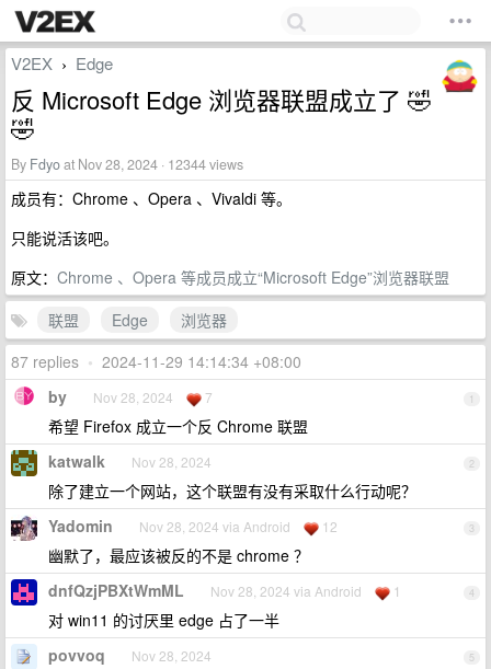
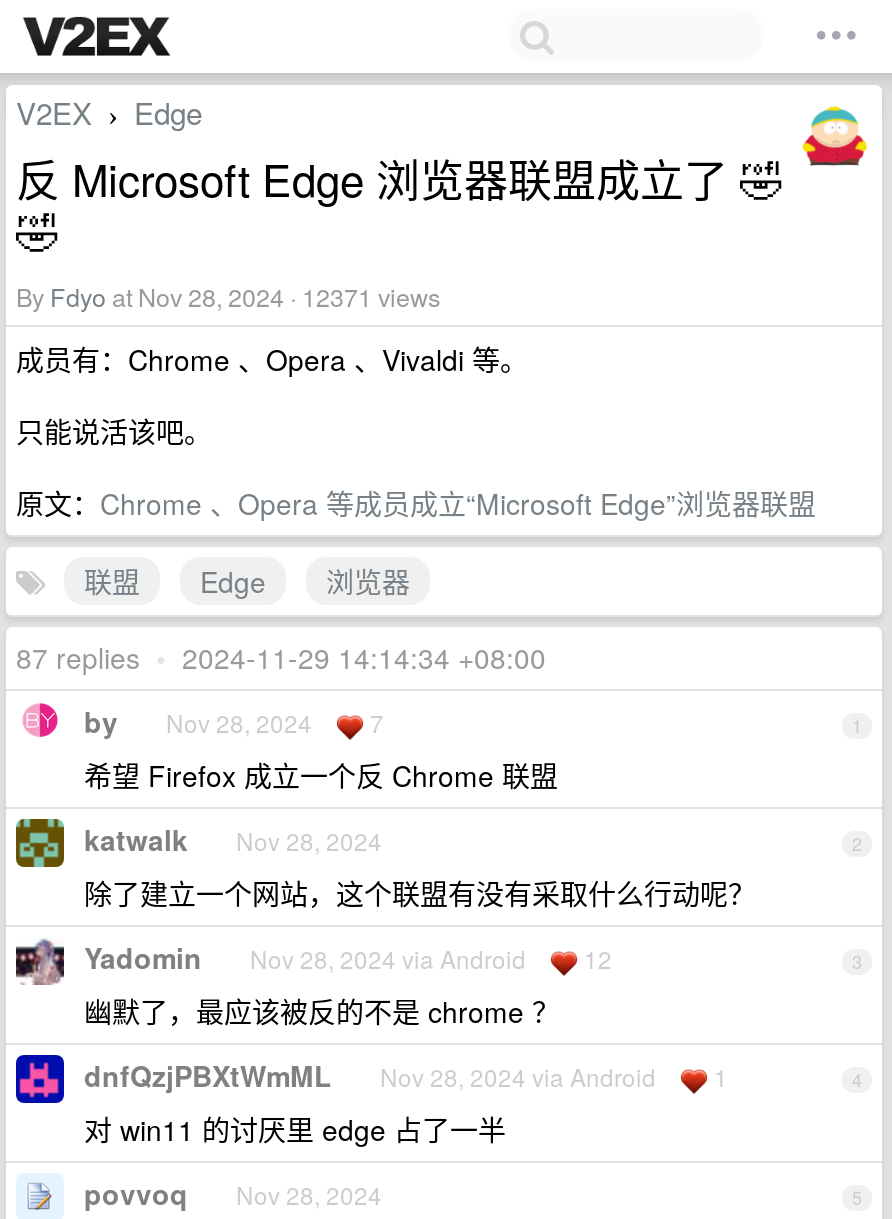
[11,154,243,174] By Fdyo at Nov 28, 2024 · 12344 views -> [16,279,440,315] By Fdyo at Nov 28, 2024 · 12371 views

